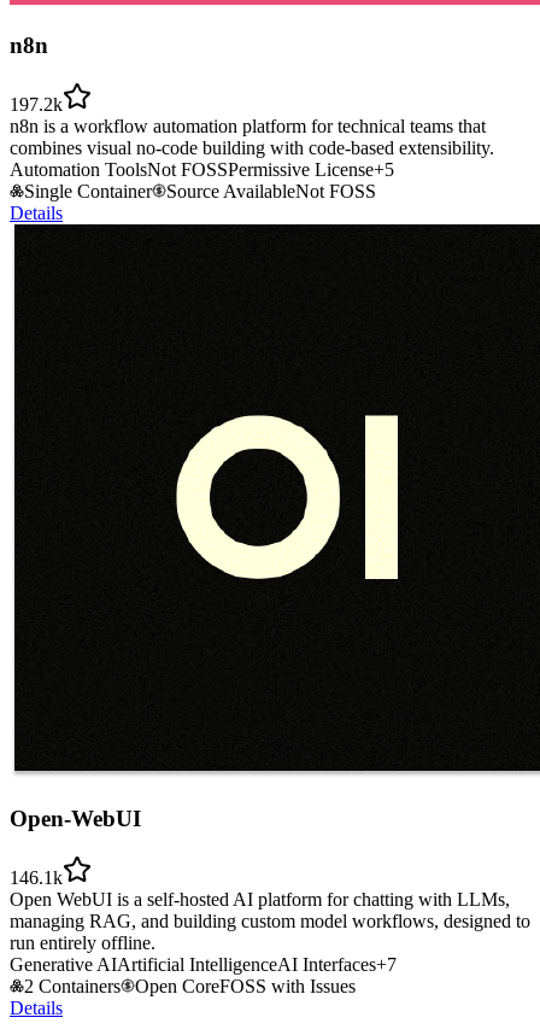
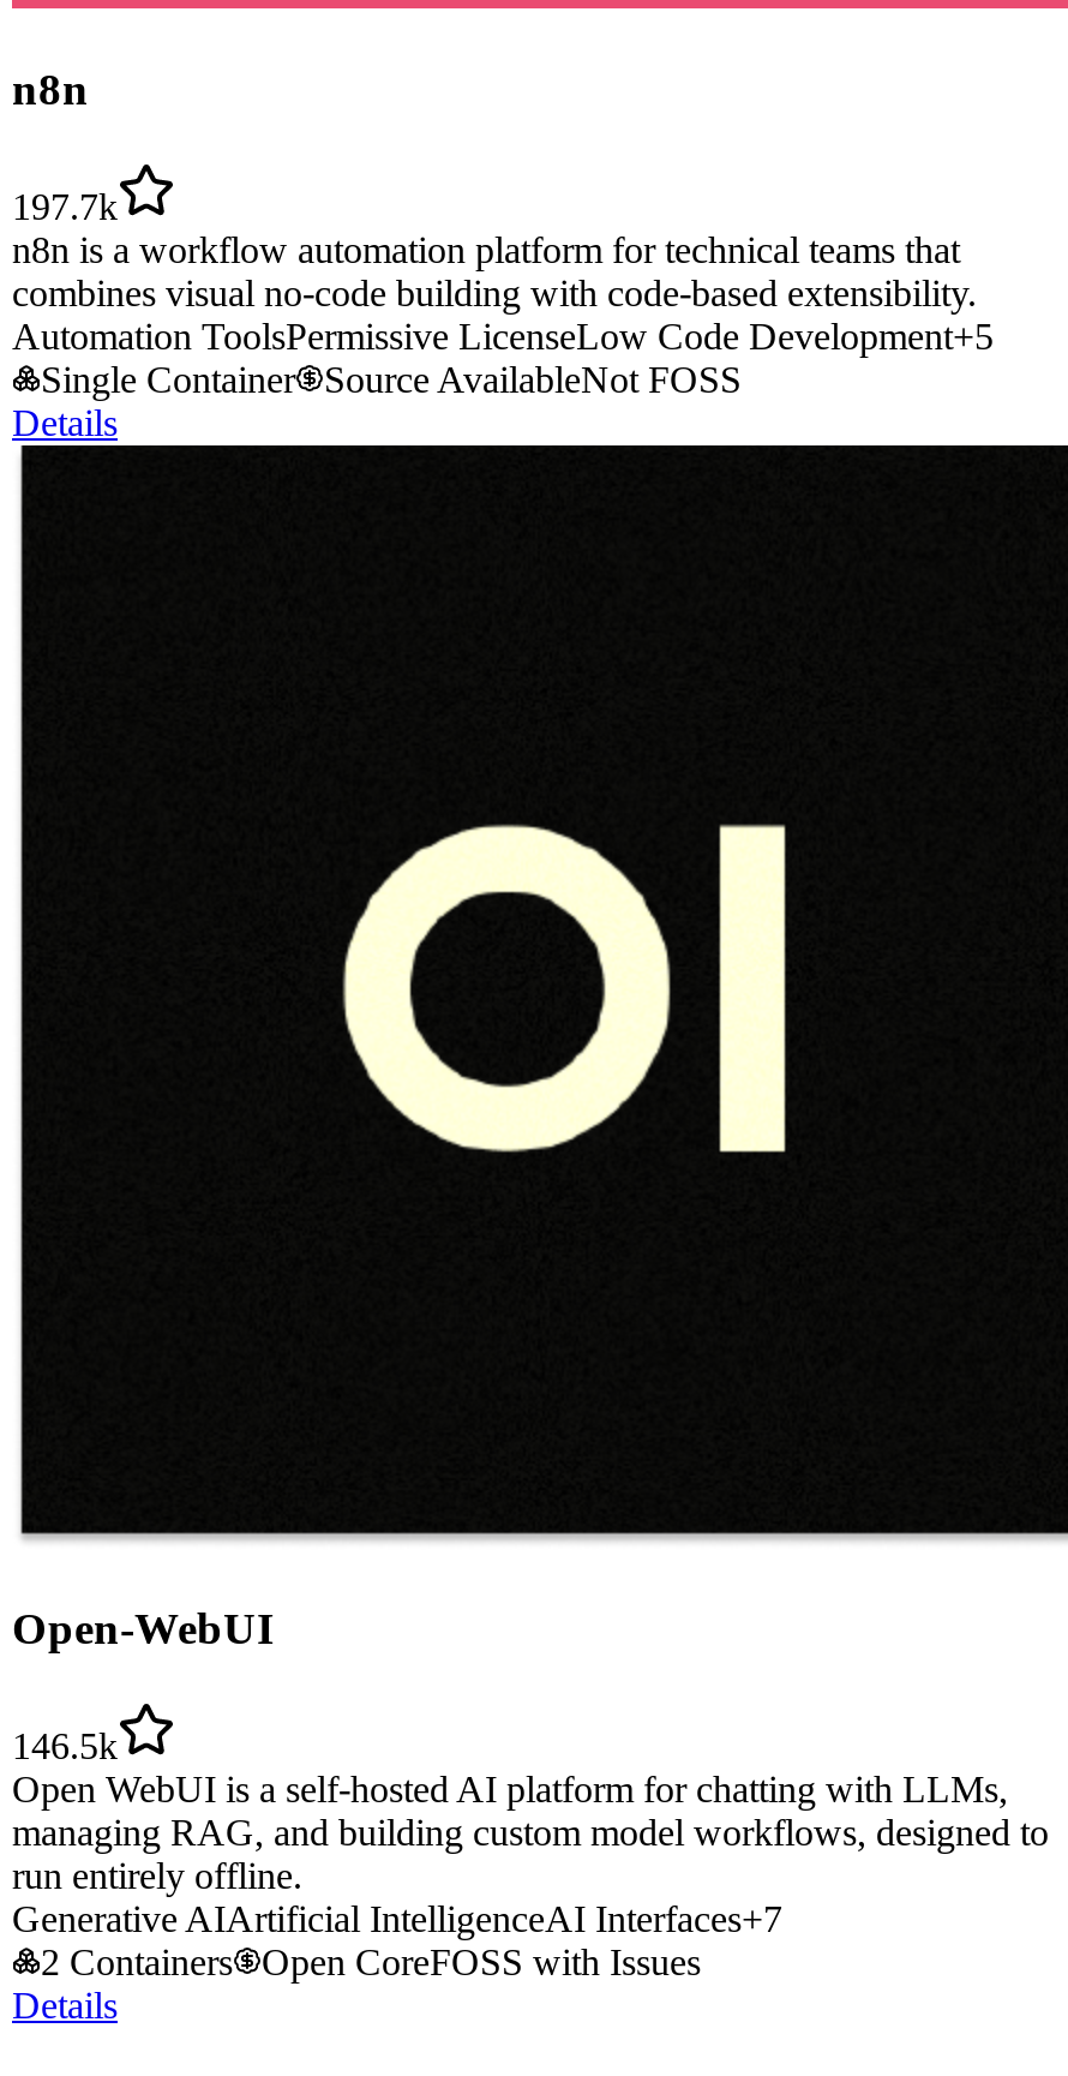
[10,94,63,114] 197.2k -> [12,185,118,226] 197.7k
[10,159,394,179] Automation ToolsNot FOSSPermissive License+5 -> [12,315,994,356] Automation ToolsPermissive LicenseLow Code Development+5
[10,867,63,888] 146.1k -> [12,1726,118,1766] 146.5k

